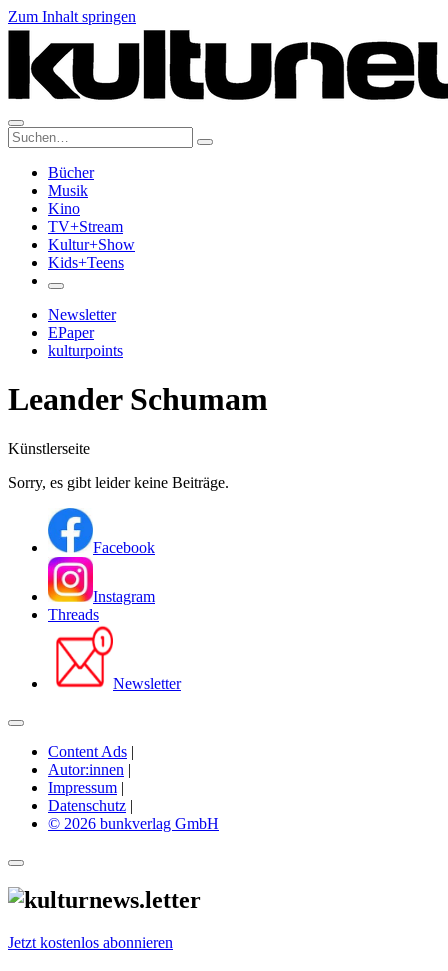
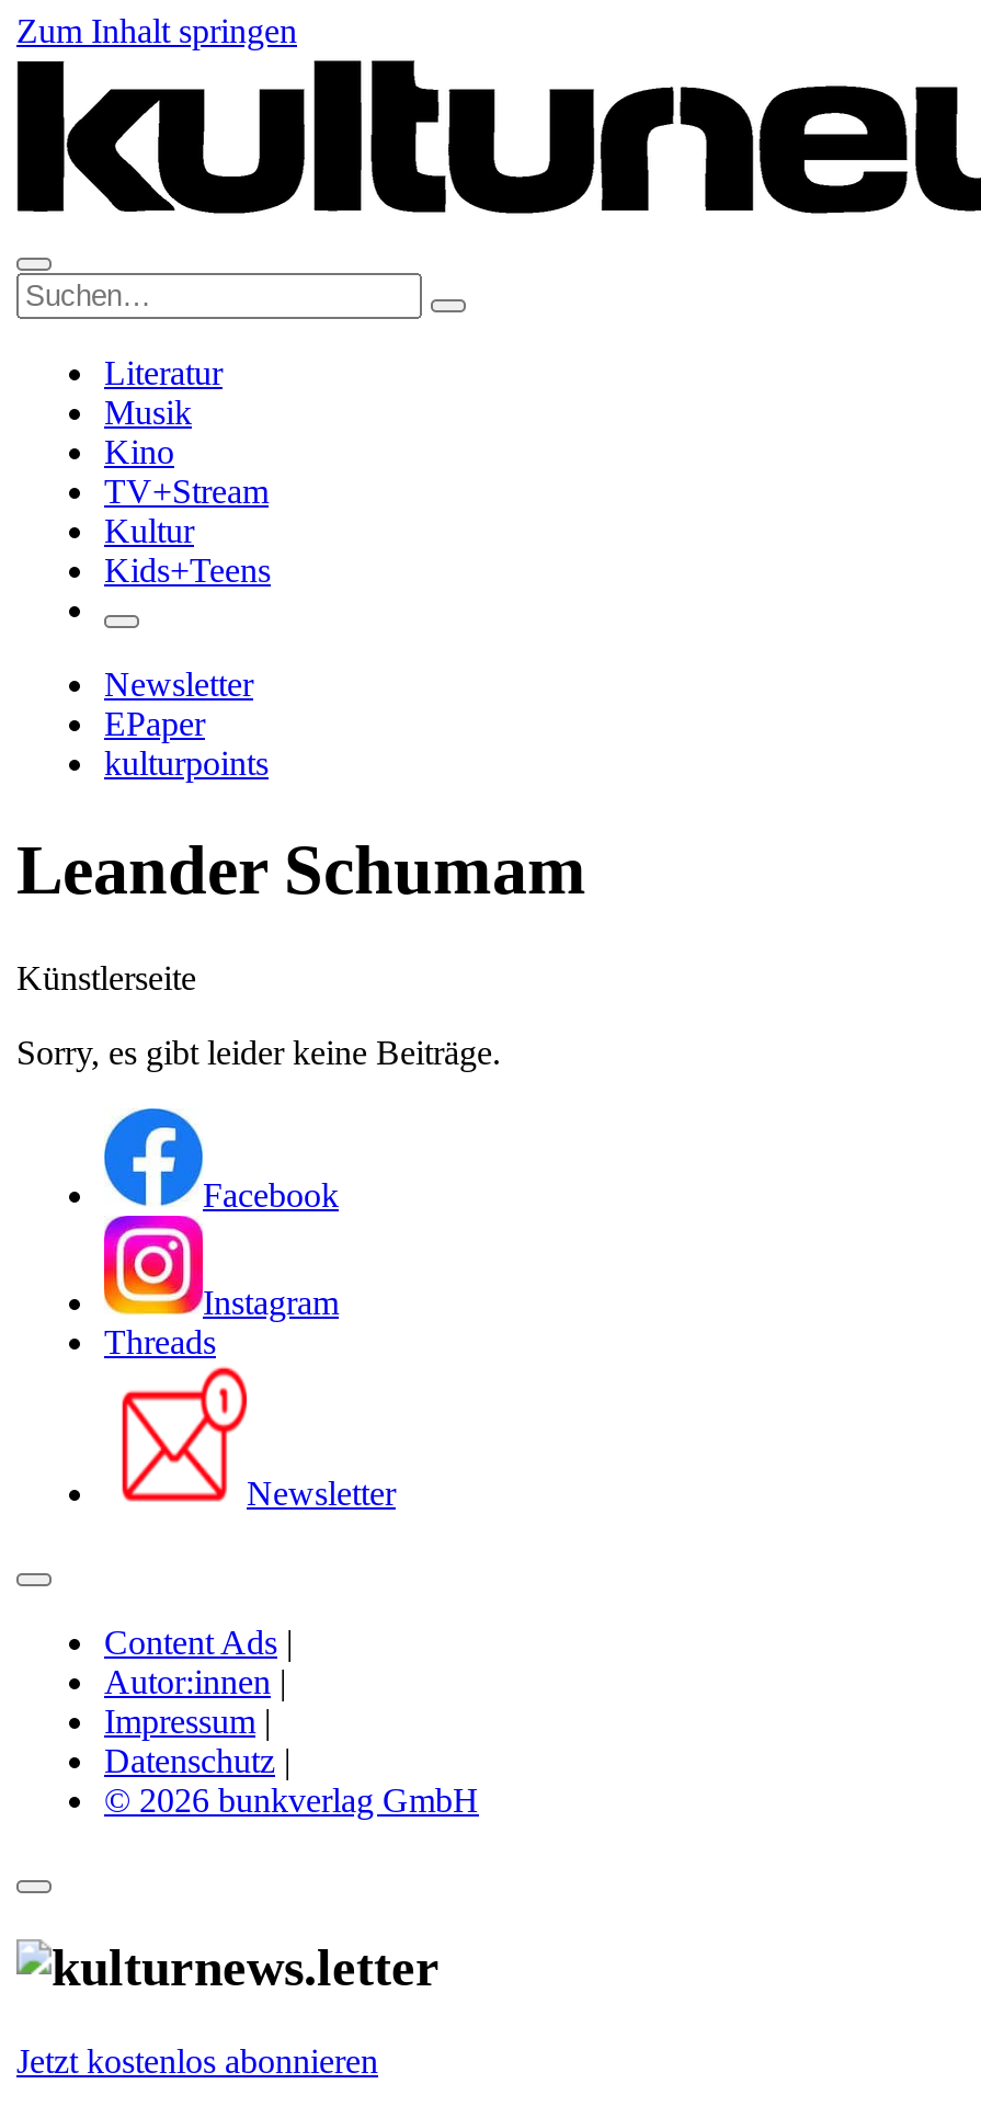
[48,164,94,181] Bücher -> [104,354,223,391] Literatur
[48,236,135,253] Kultur+Show -> [104,512,194,549] Kultur

